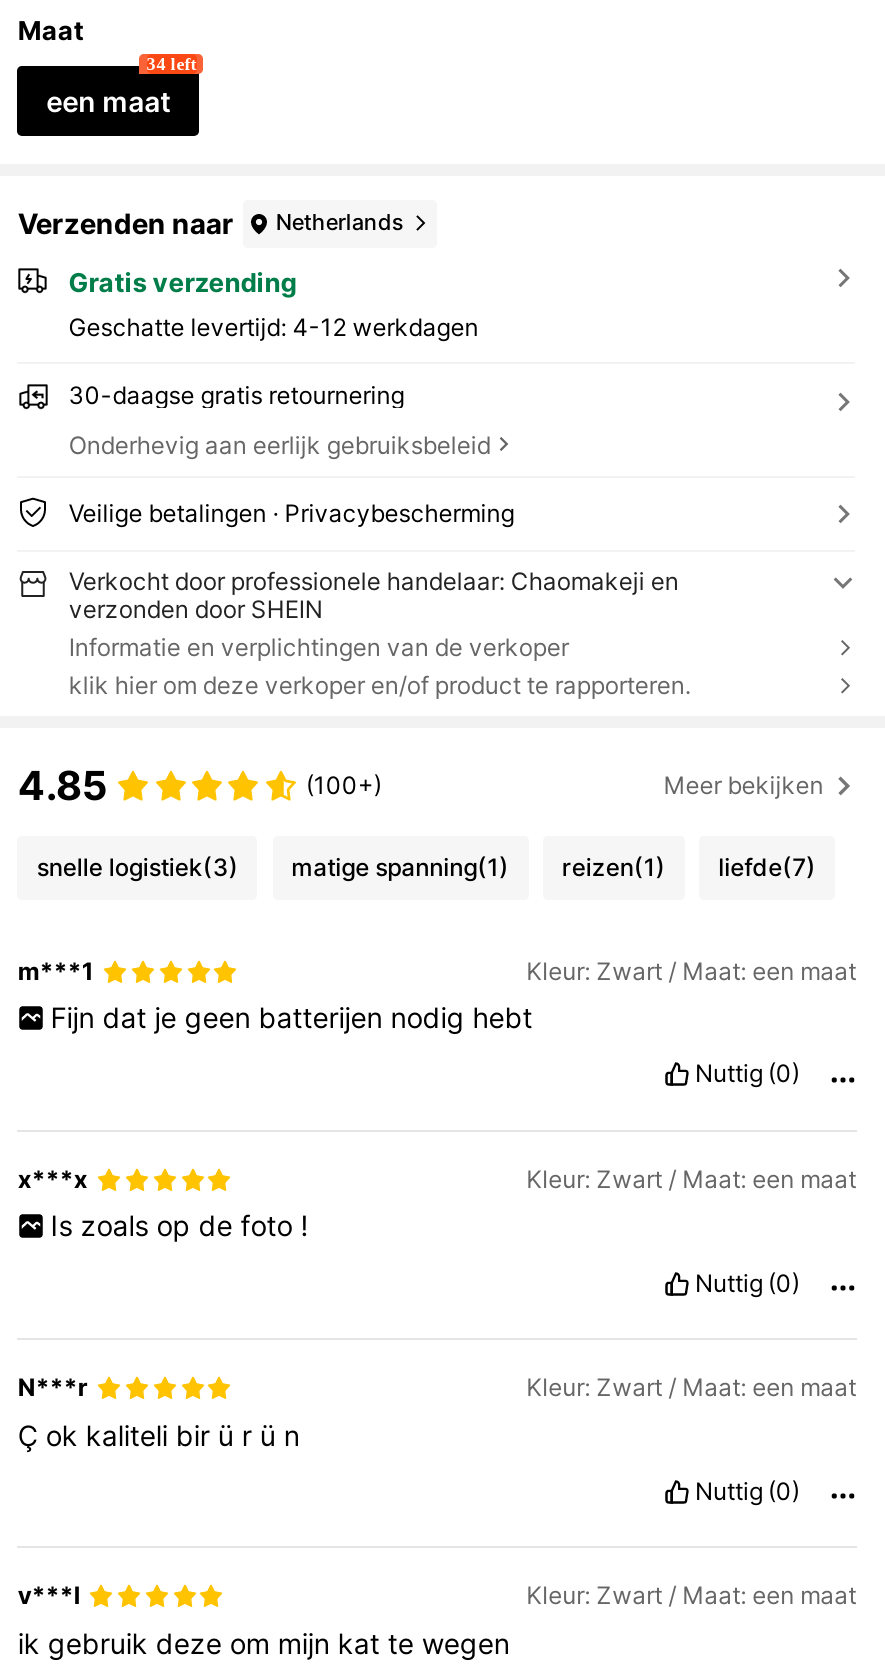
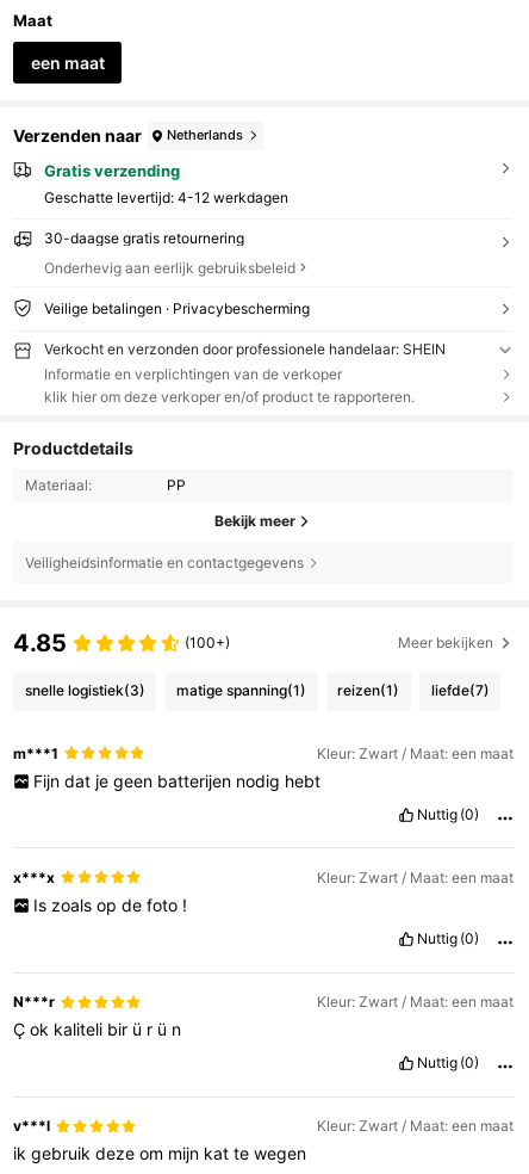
[147,54,197,74] 34 left -> none
[69,566,679,624] Verkocht door professionele handelaar: Chaomakeji en | verzonden door SHEIN -> [44,340,445,358] Verkocht en verzonden door professionele handelaar: SHEIN
none -> [13,438,304,571] Productdetails | Materiaal: | PP | Bekijk meer | Veiligheidsinformatie en contactgegevens

